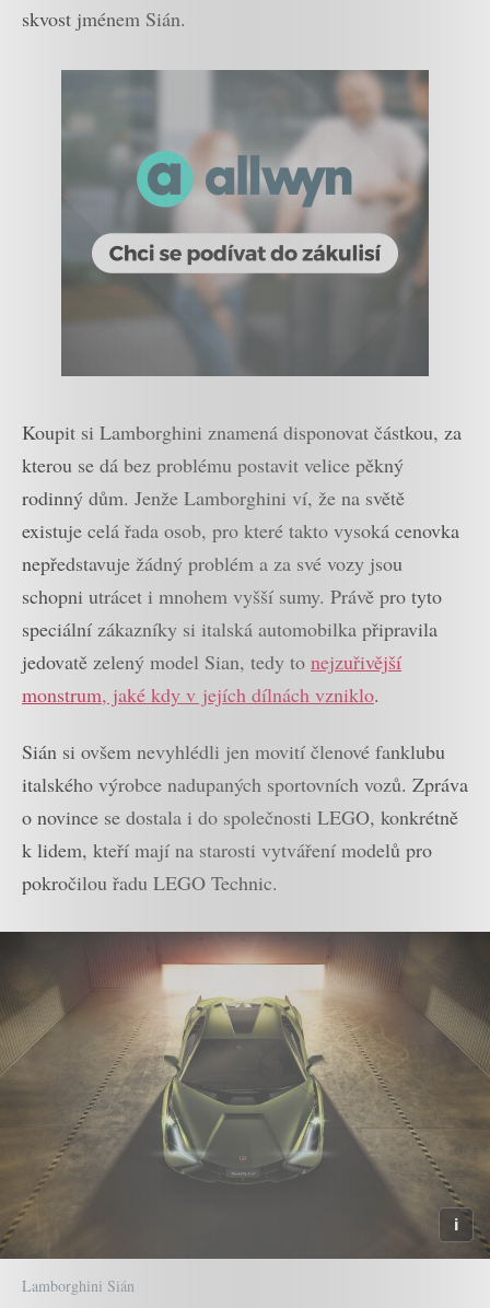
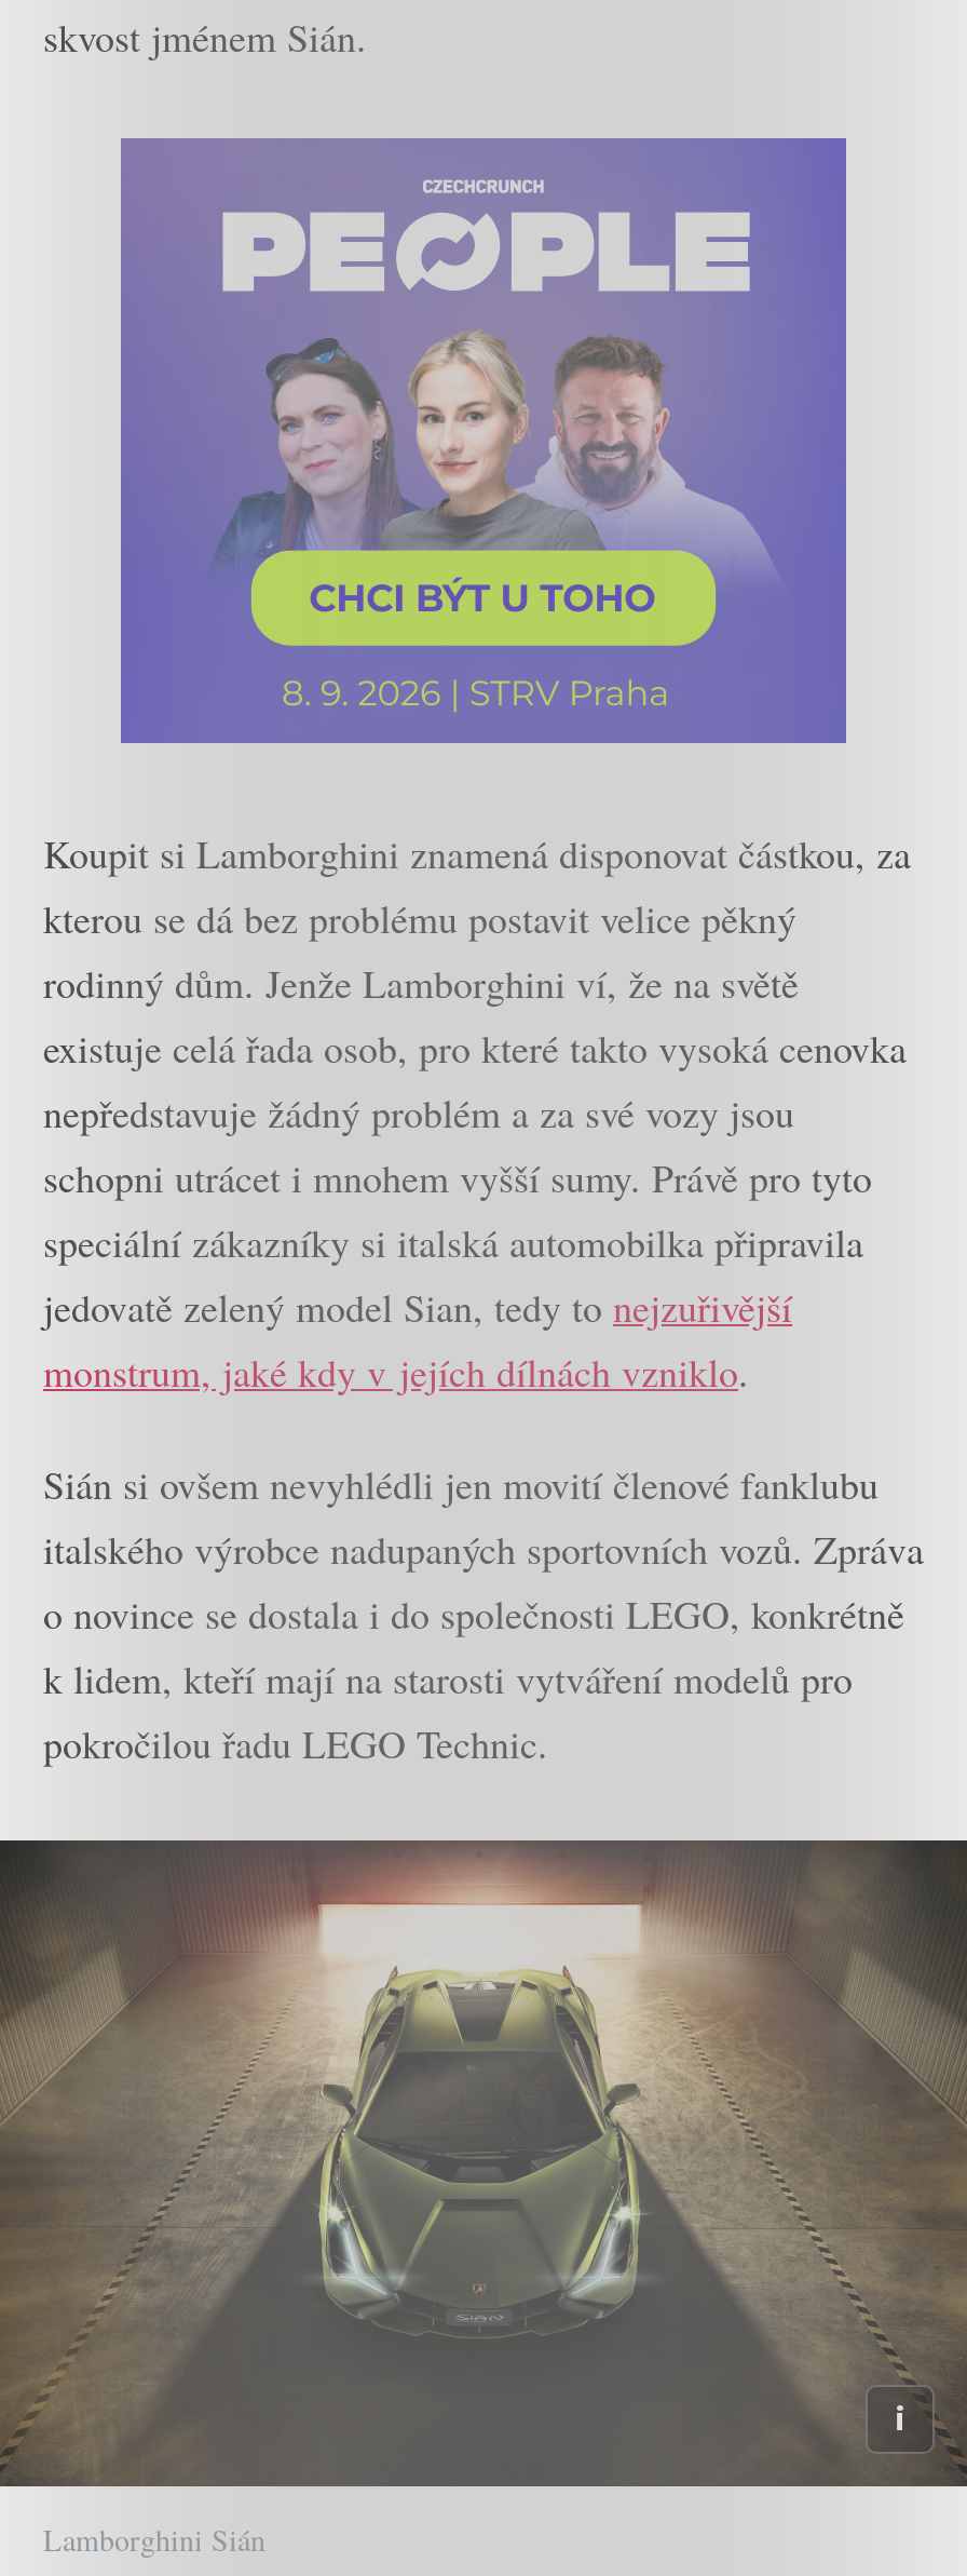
[60,69,430,377] [image] -> [119,136,848,745] [image]

